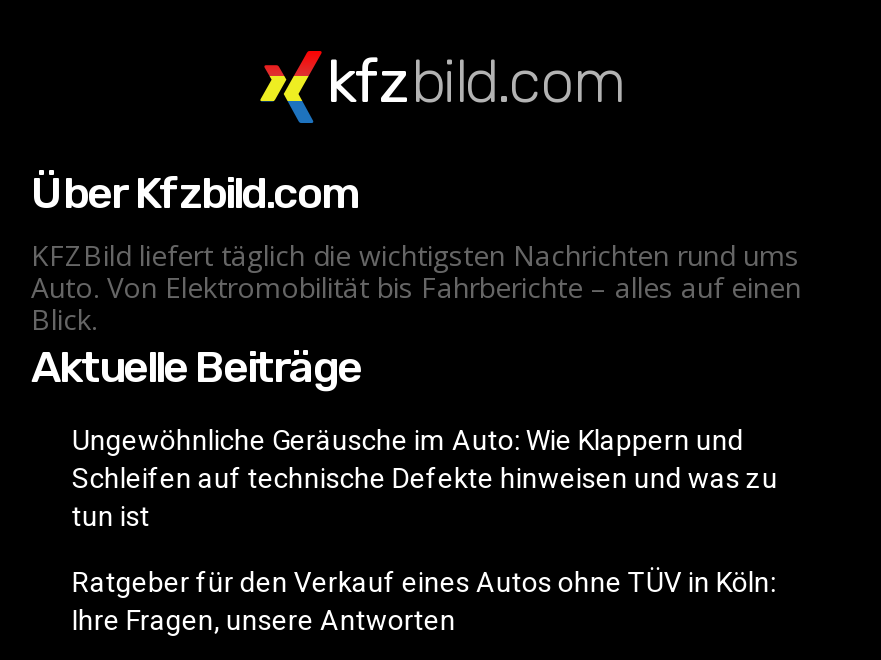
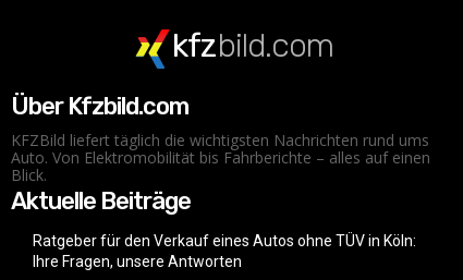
[72,424,778,532] Ungewöhnliche Geräusche im Auto: Wie Klappern und | Schleifen auf technische Defekte hinweisen und was zu | tun ist -> none

